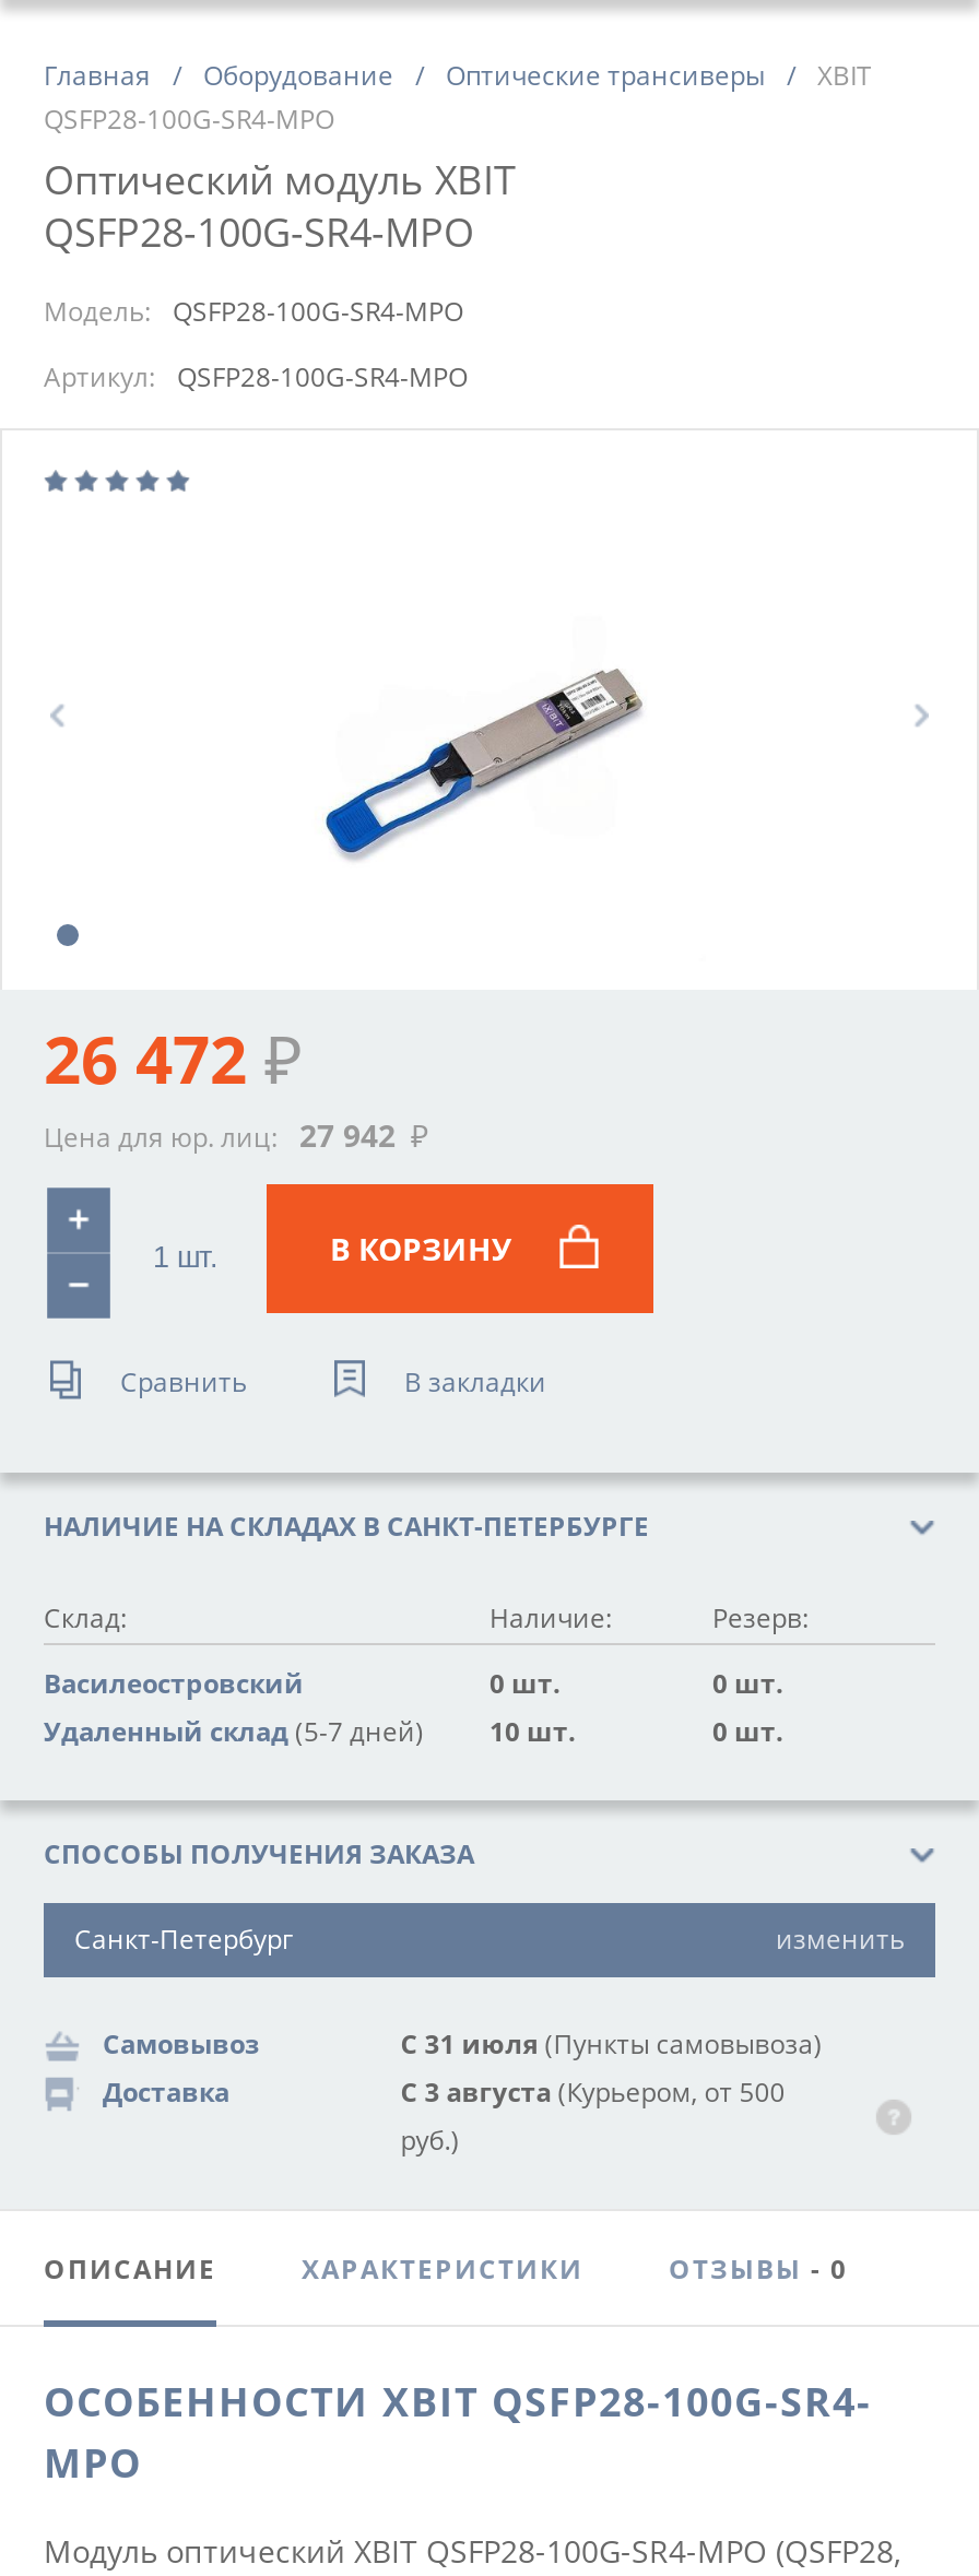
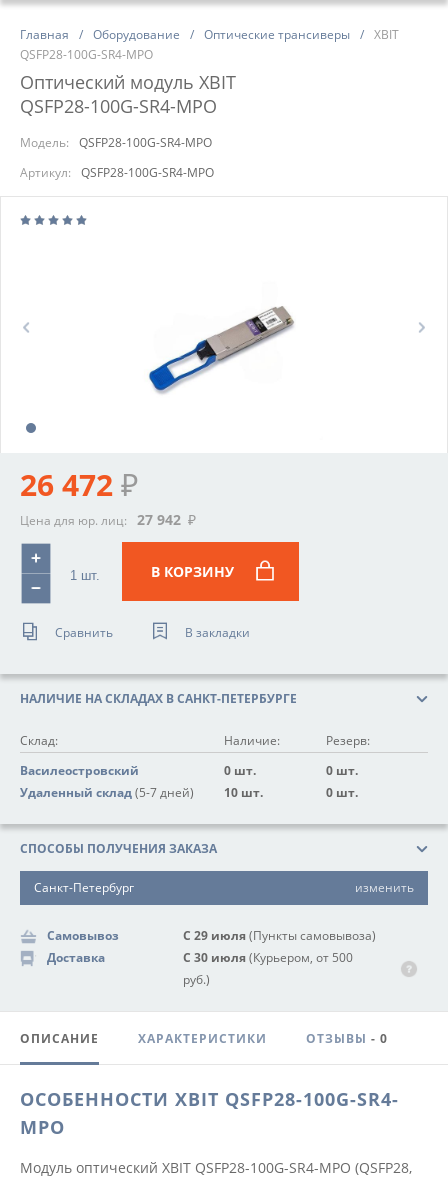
[400,2025,822,2063] С 31 июля (Пункты самовывоза) -> [183,927,376,944] С 29 июля (Пункты самовывоза)
[400,2073,785,2111] С 3 августа (Курьером, от 500 -> [183,949,353,966] С 30 июля (Курьером, от 500

